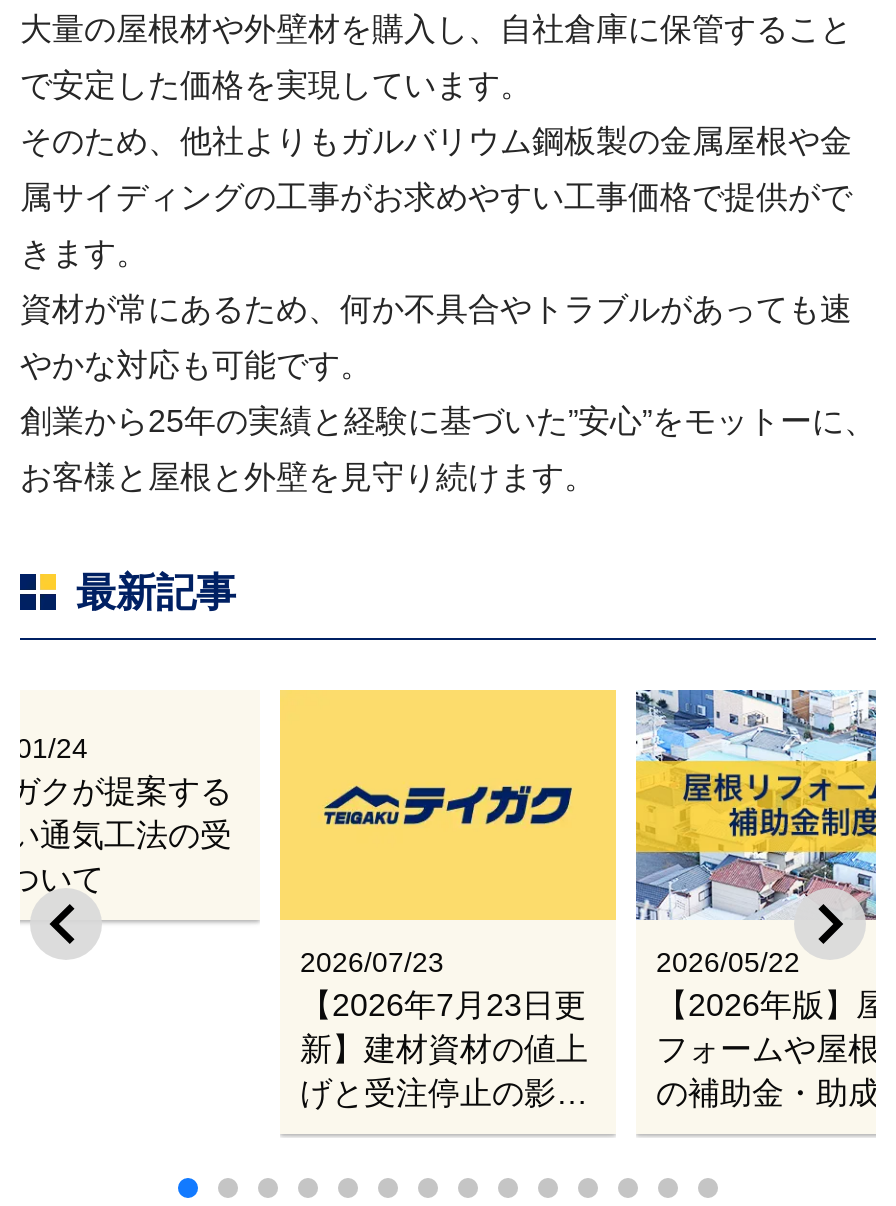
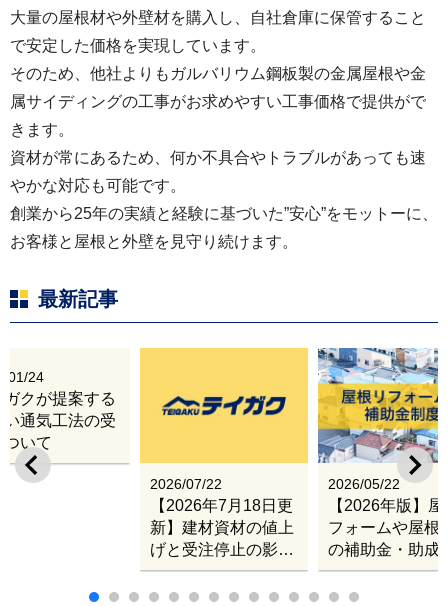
[300,946,444,978] 2026/07/23 -> [150,476,222,492] 2026/07/22
[300,988,586,1022] 【2026年7月23日更 -> [150,497,293,514] 【2026年7月18日更

